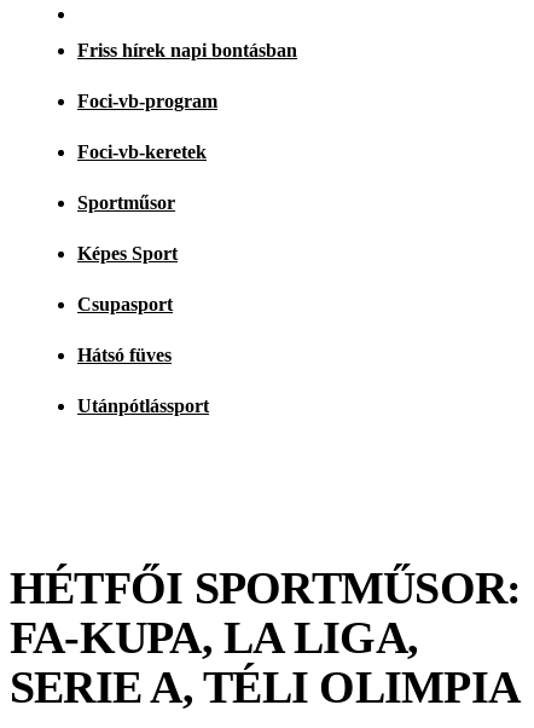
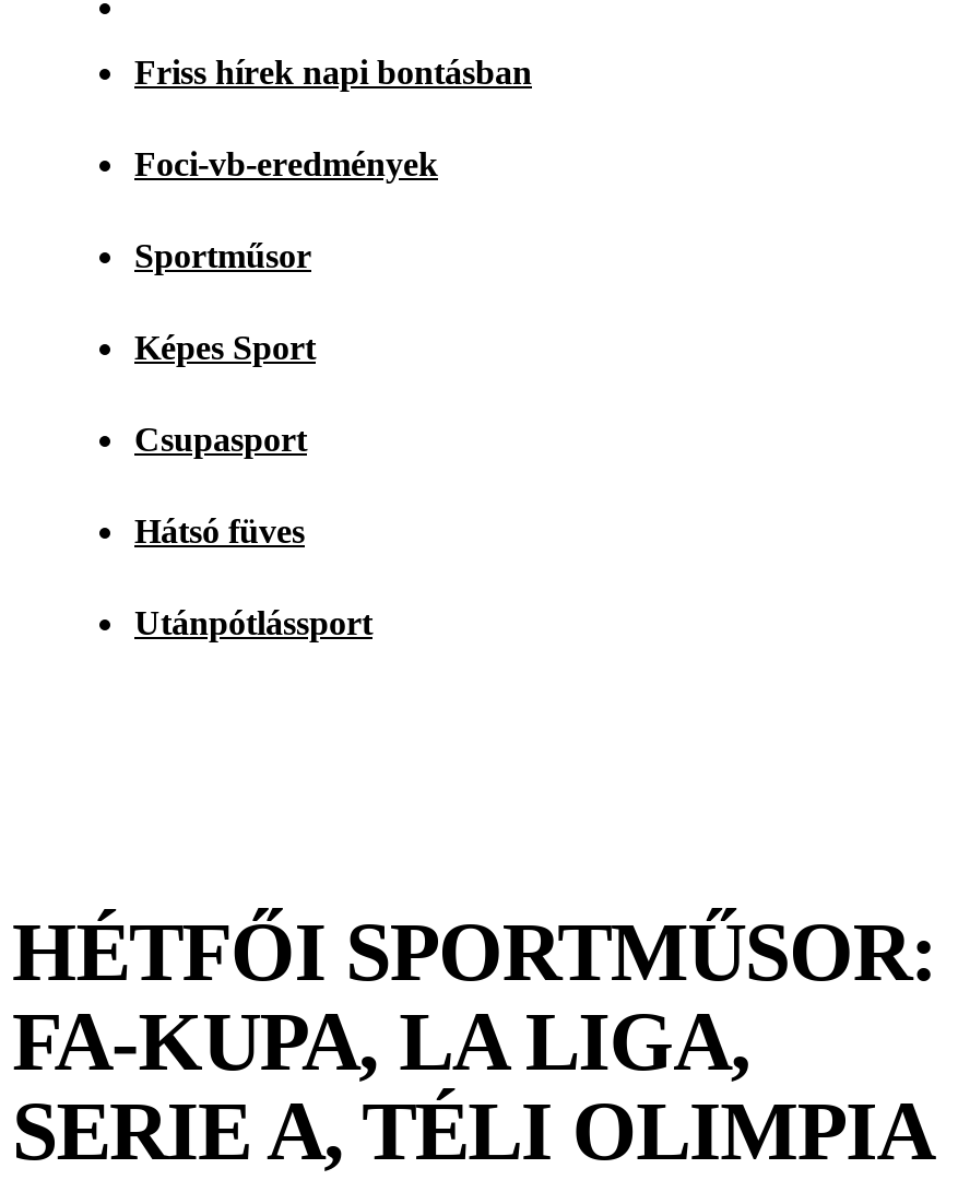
[77,91,217,162] Foci-vb-program | Foci-vb-keretek -> [134,145,438,182] Foci-vb-eredmények

